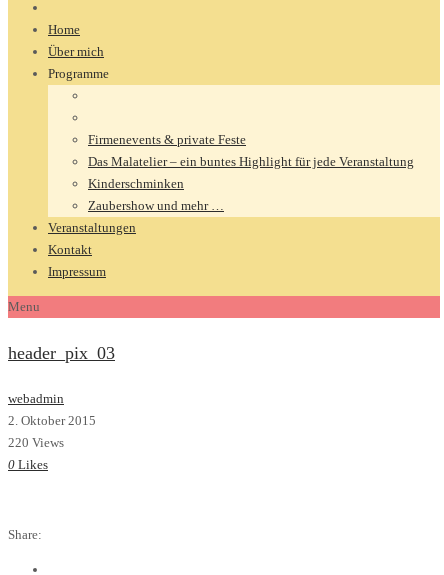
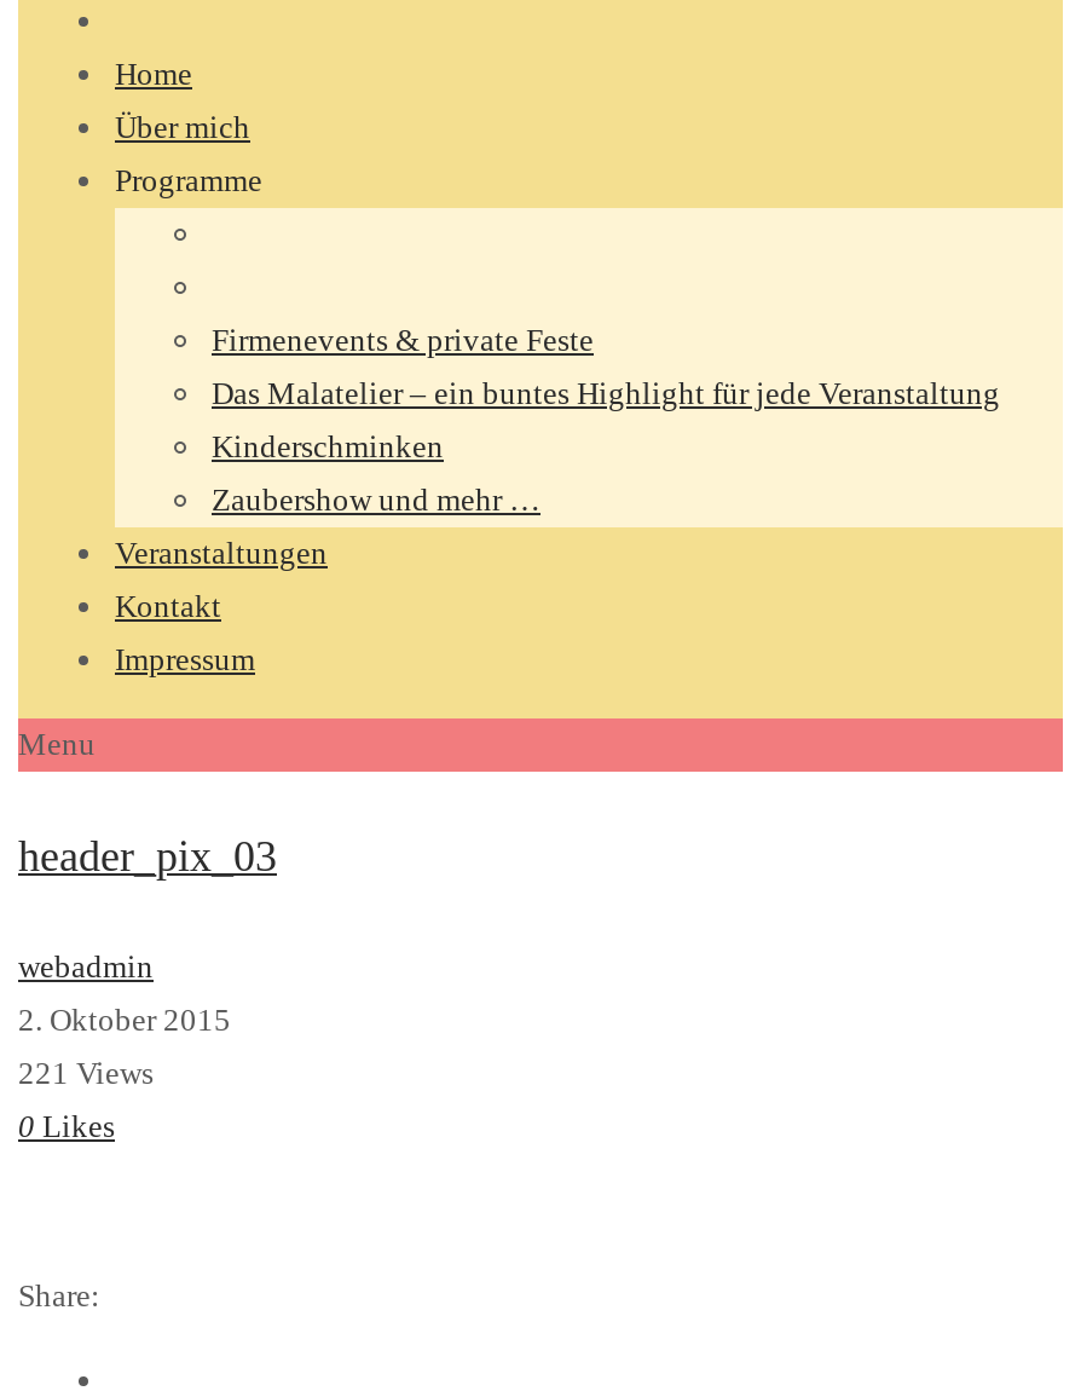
[8,435,64,450] 220 Views -> [18,1054,154,1091] 221 Views

